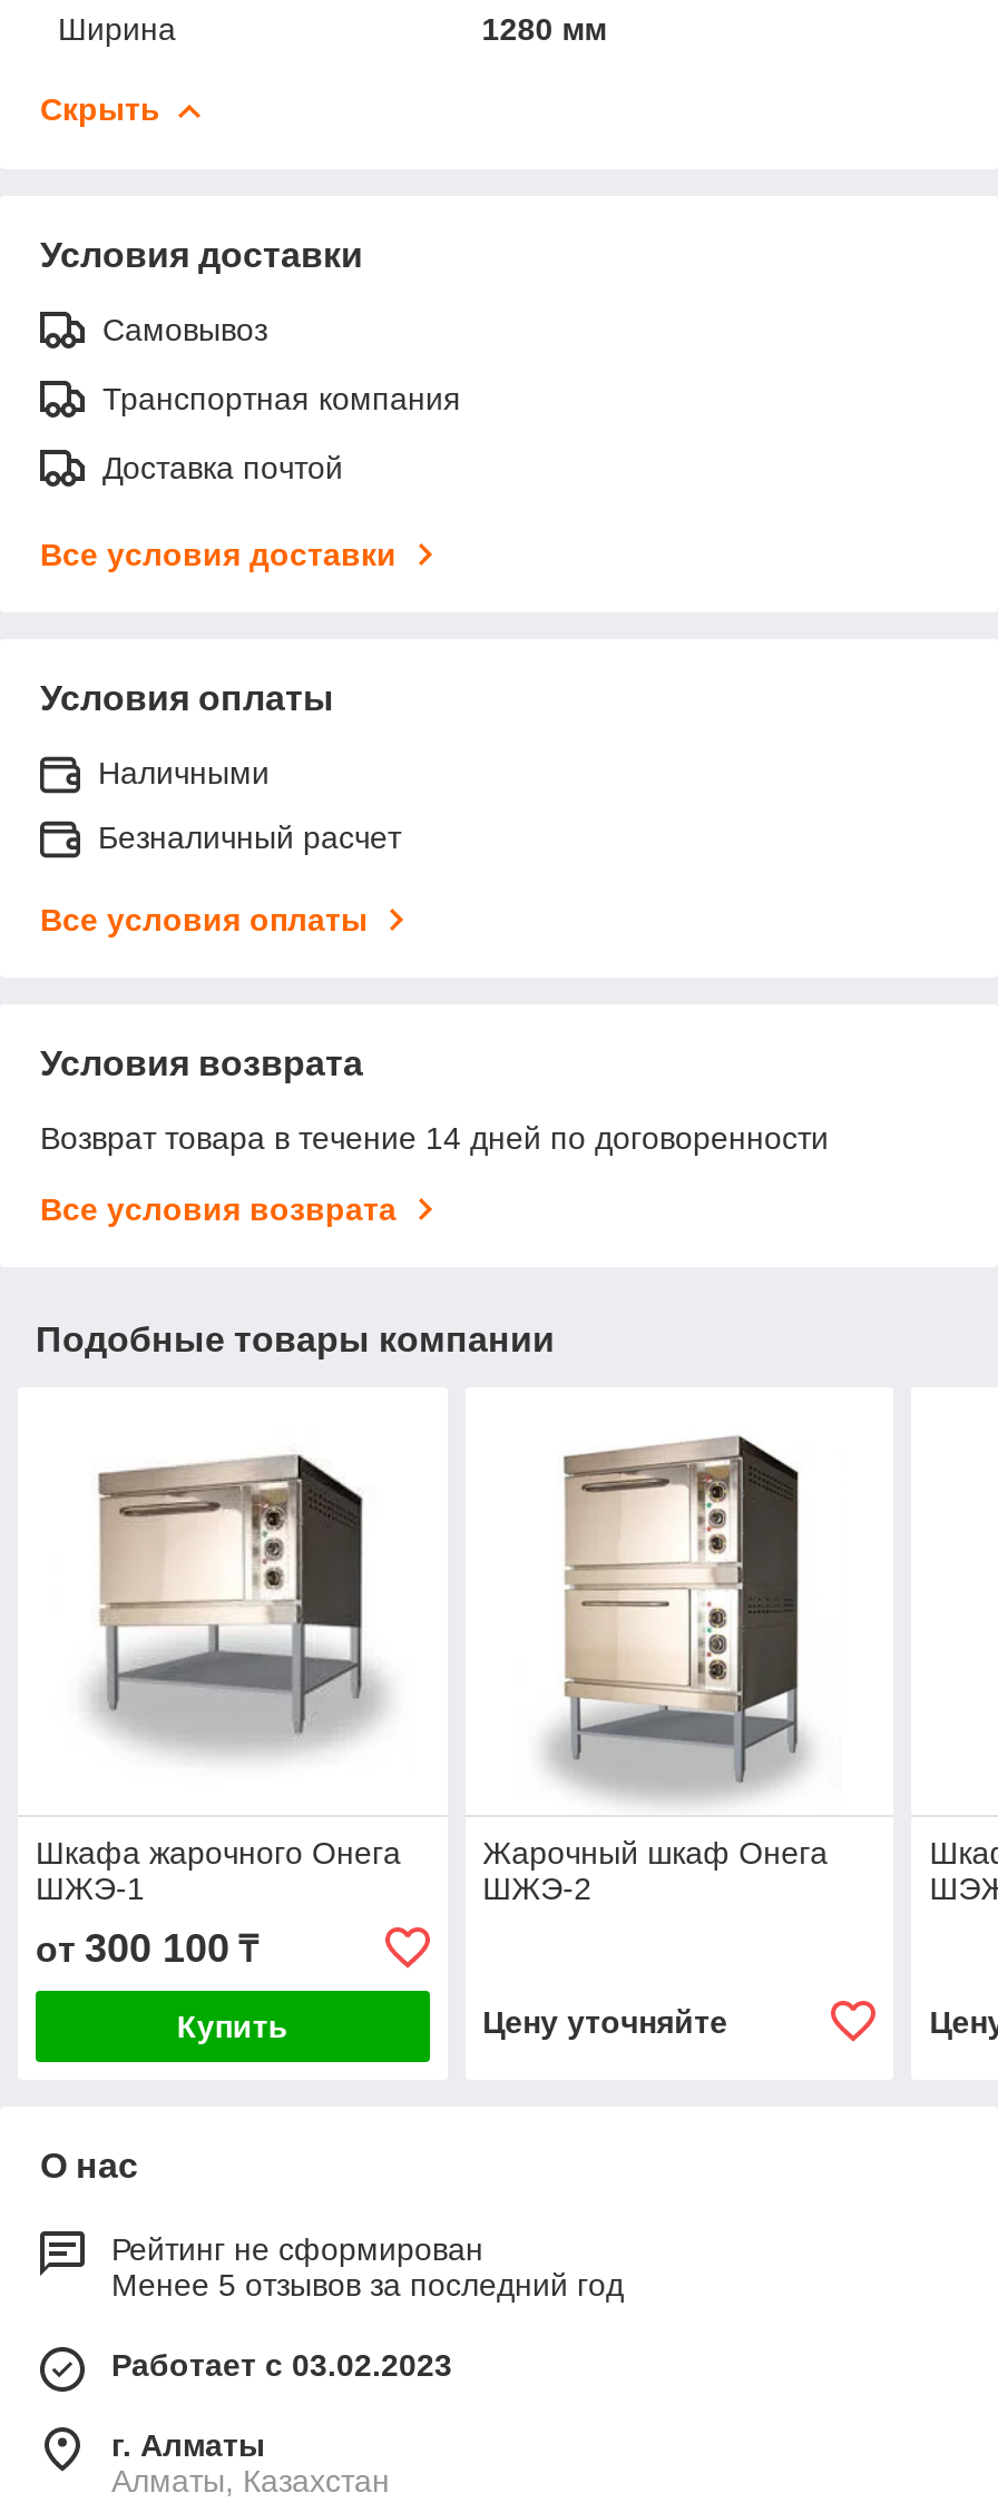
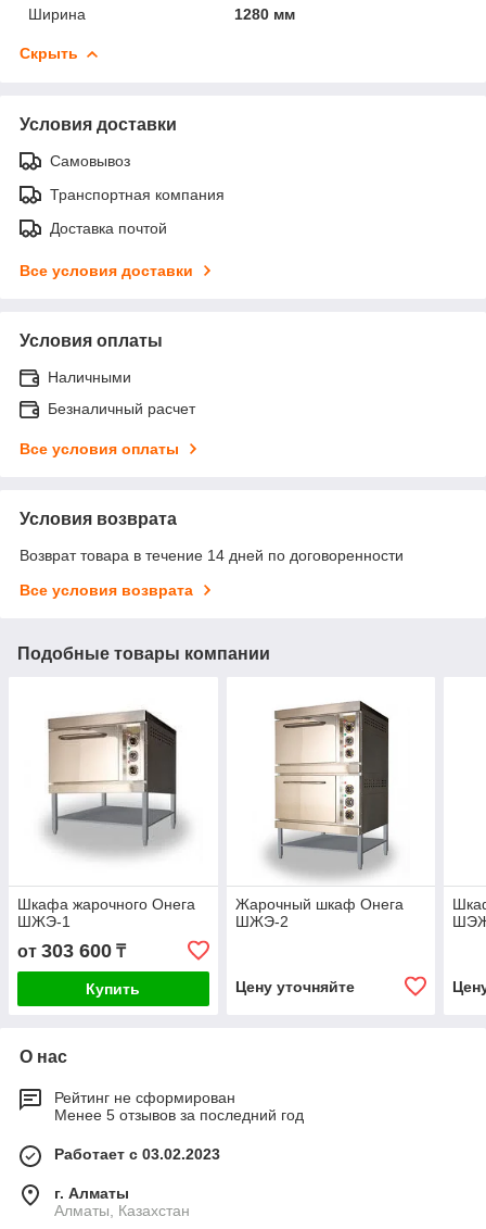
[36,1927,258,1972] от 300 100 ₸ -> [17,940,126,962] от 303 600 ₸

